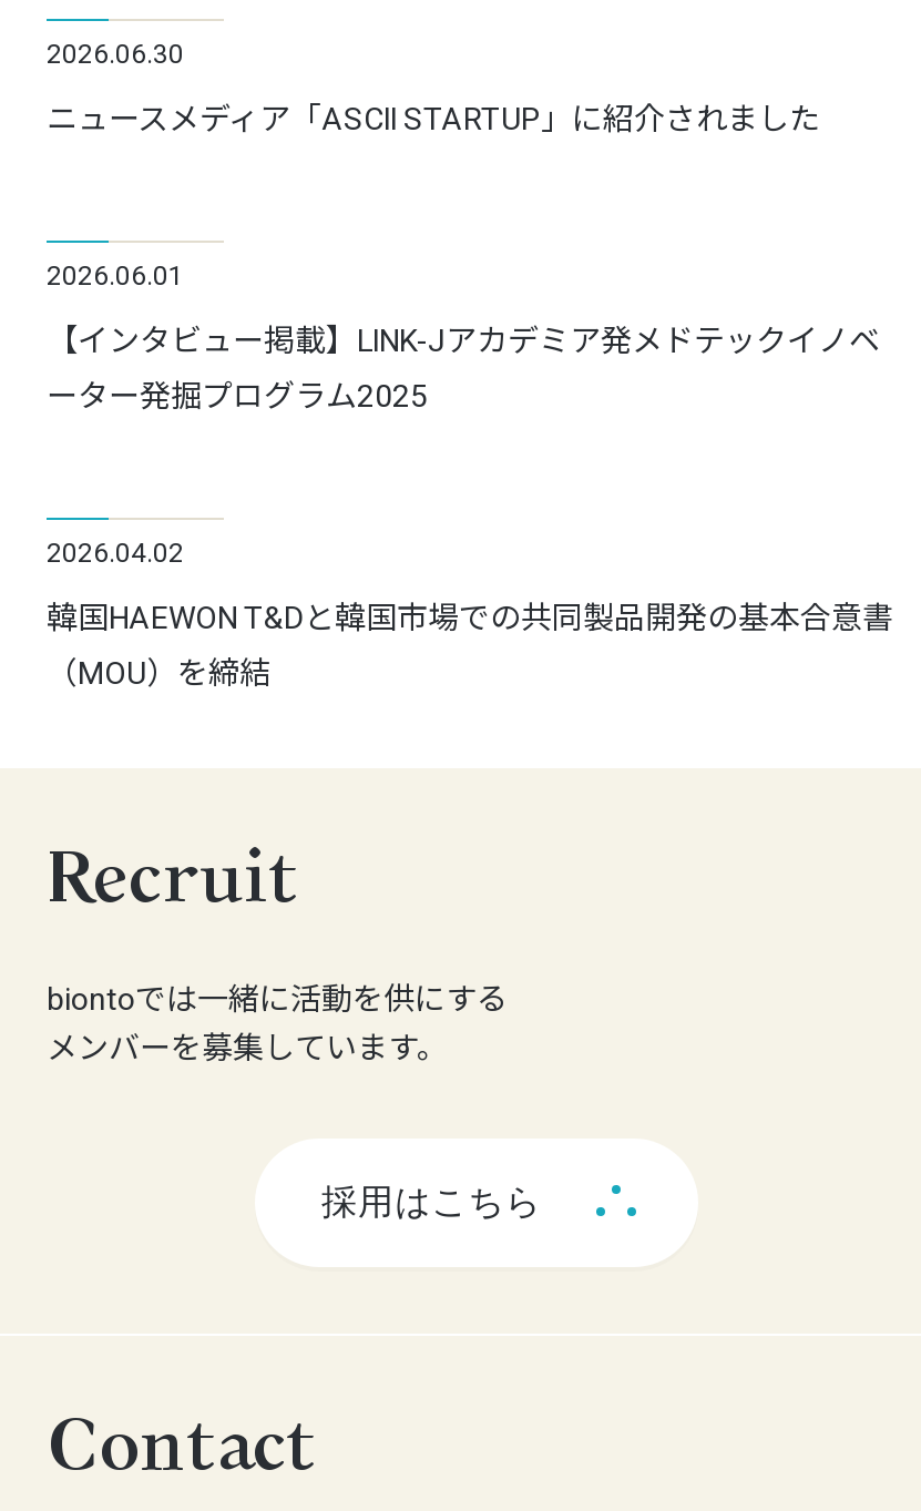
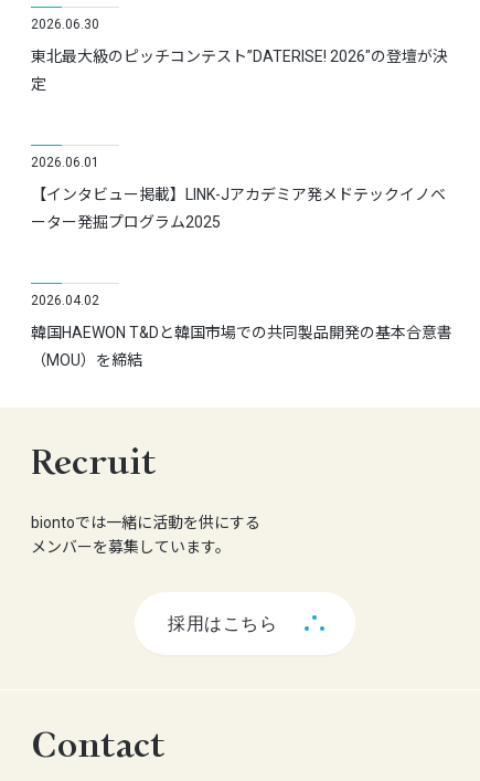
[47,101,820,137] ニュースメディア「ASCII STARTUP」に紹介されました -> [31,47,448,92] 東北最大級のピッチコンテスト”DATERISE! 2026″の登壇が決 | 定

